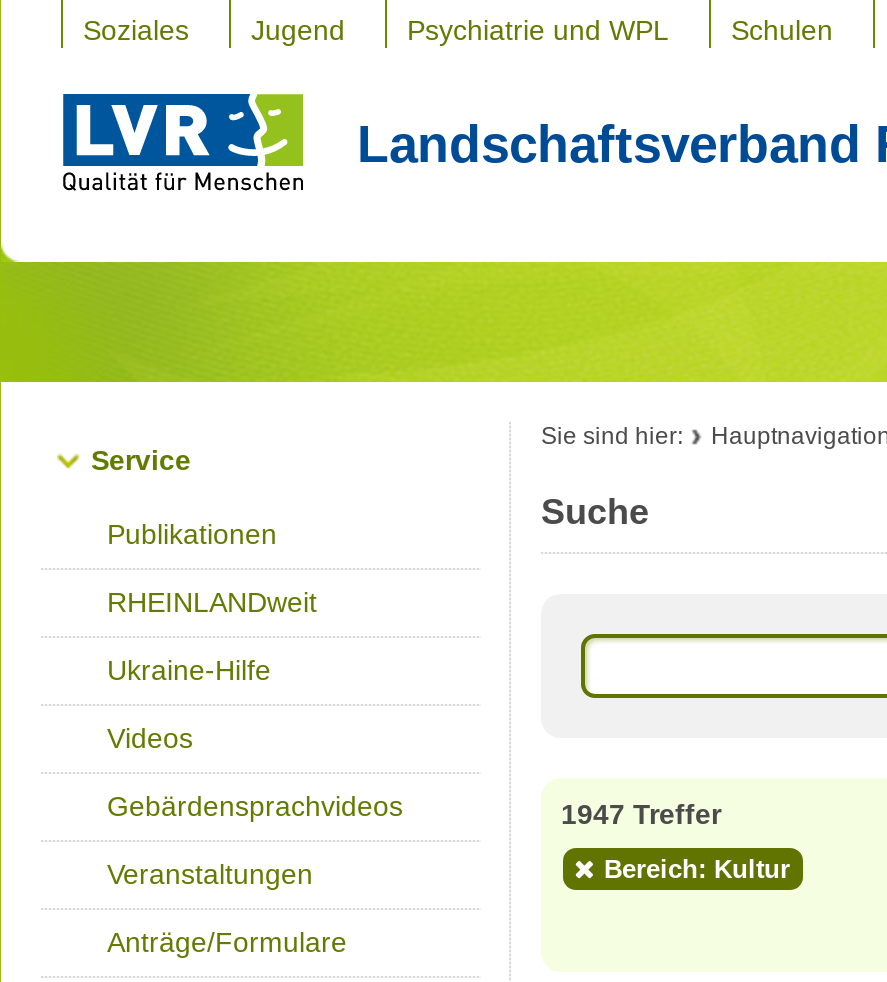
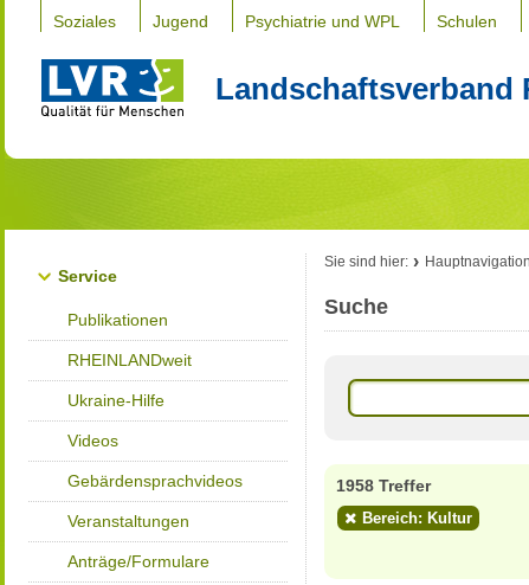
[561,798,721,830] 1947 Treffer -> [336,476,431,495] 1958 Treffer

